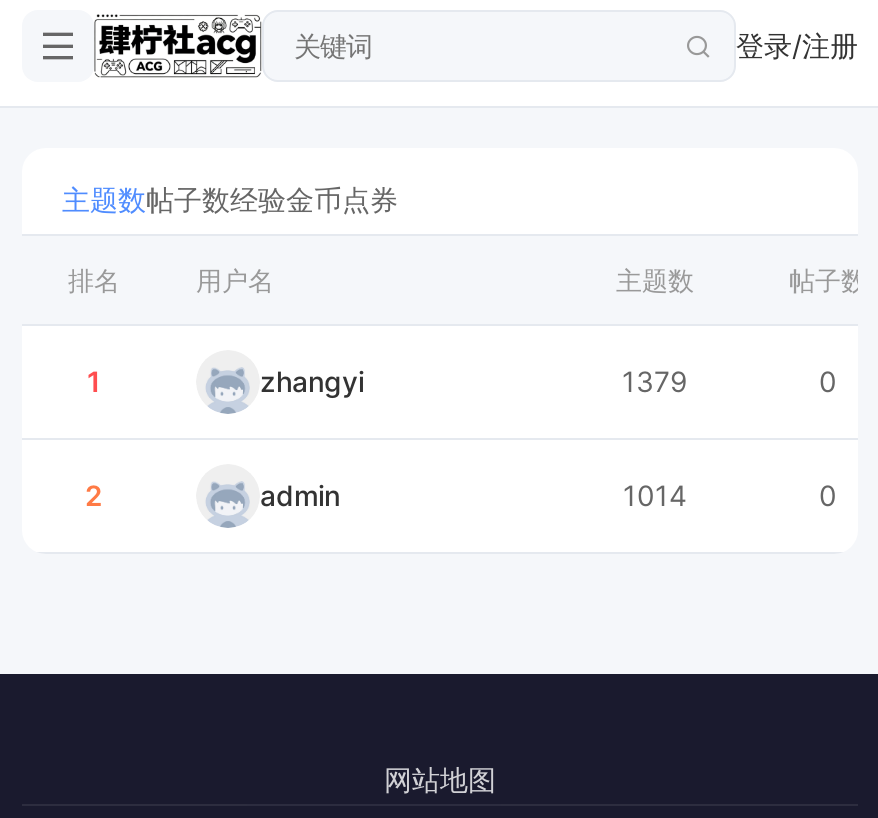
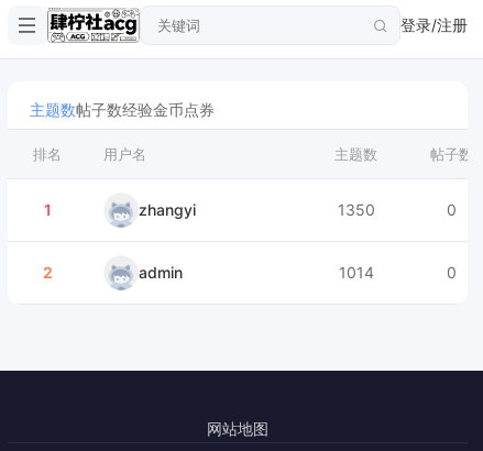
[622,364,688,398] 1379 -> [337,200,375,219] 1350

